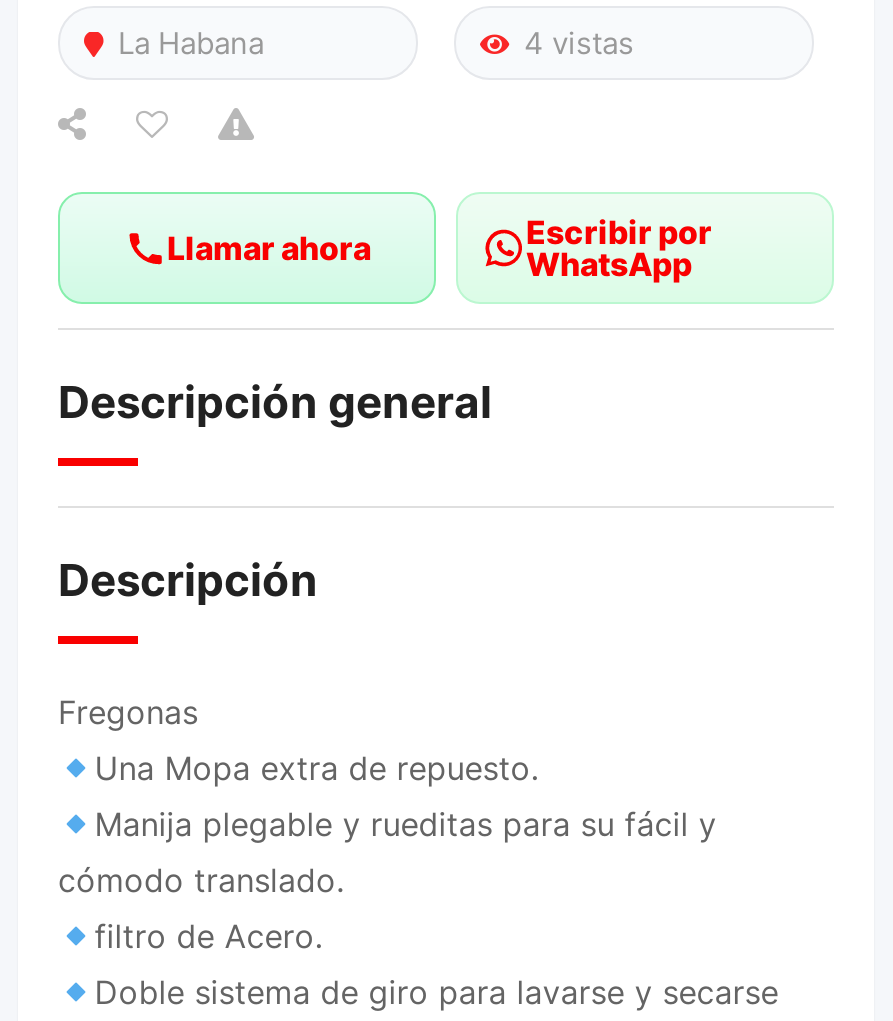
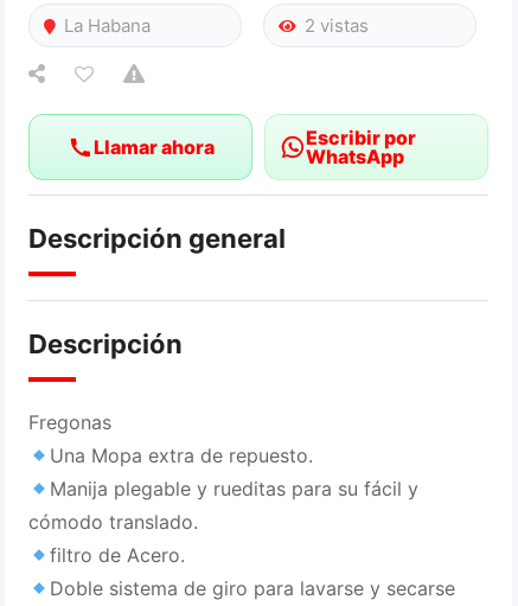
[524,24,634,62] 4 vistas -> [305,14,369,37] 2 vistas

